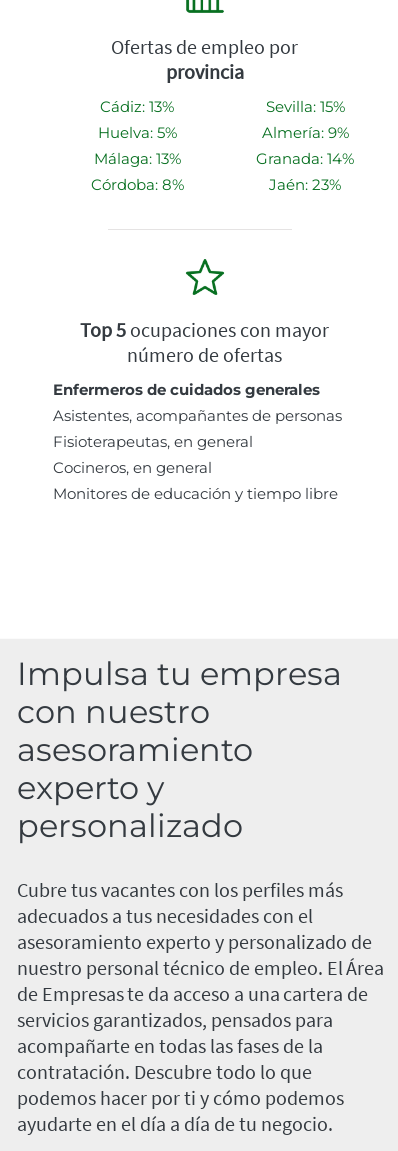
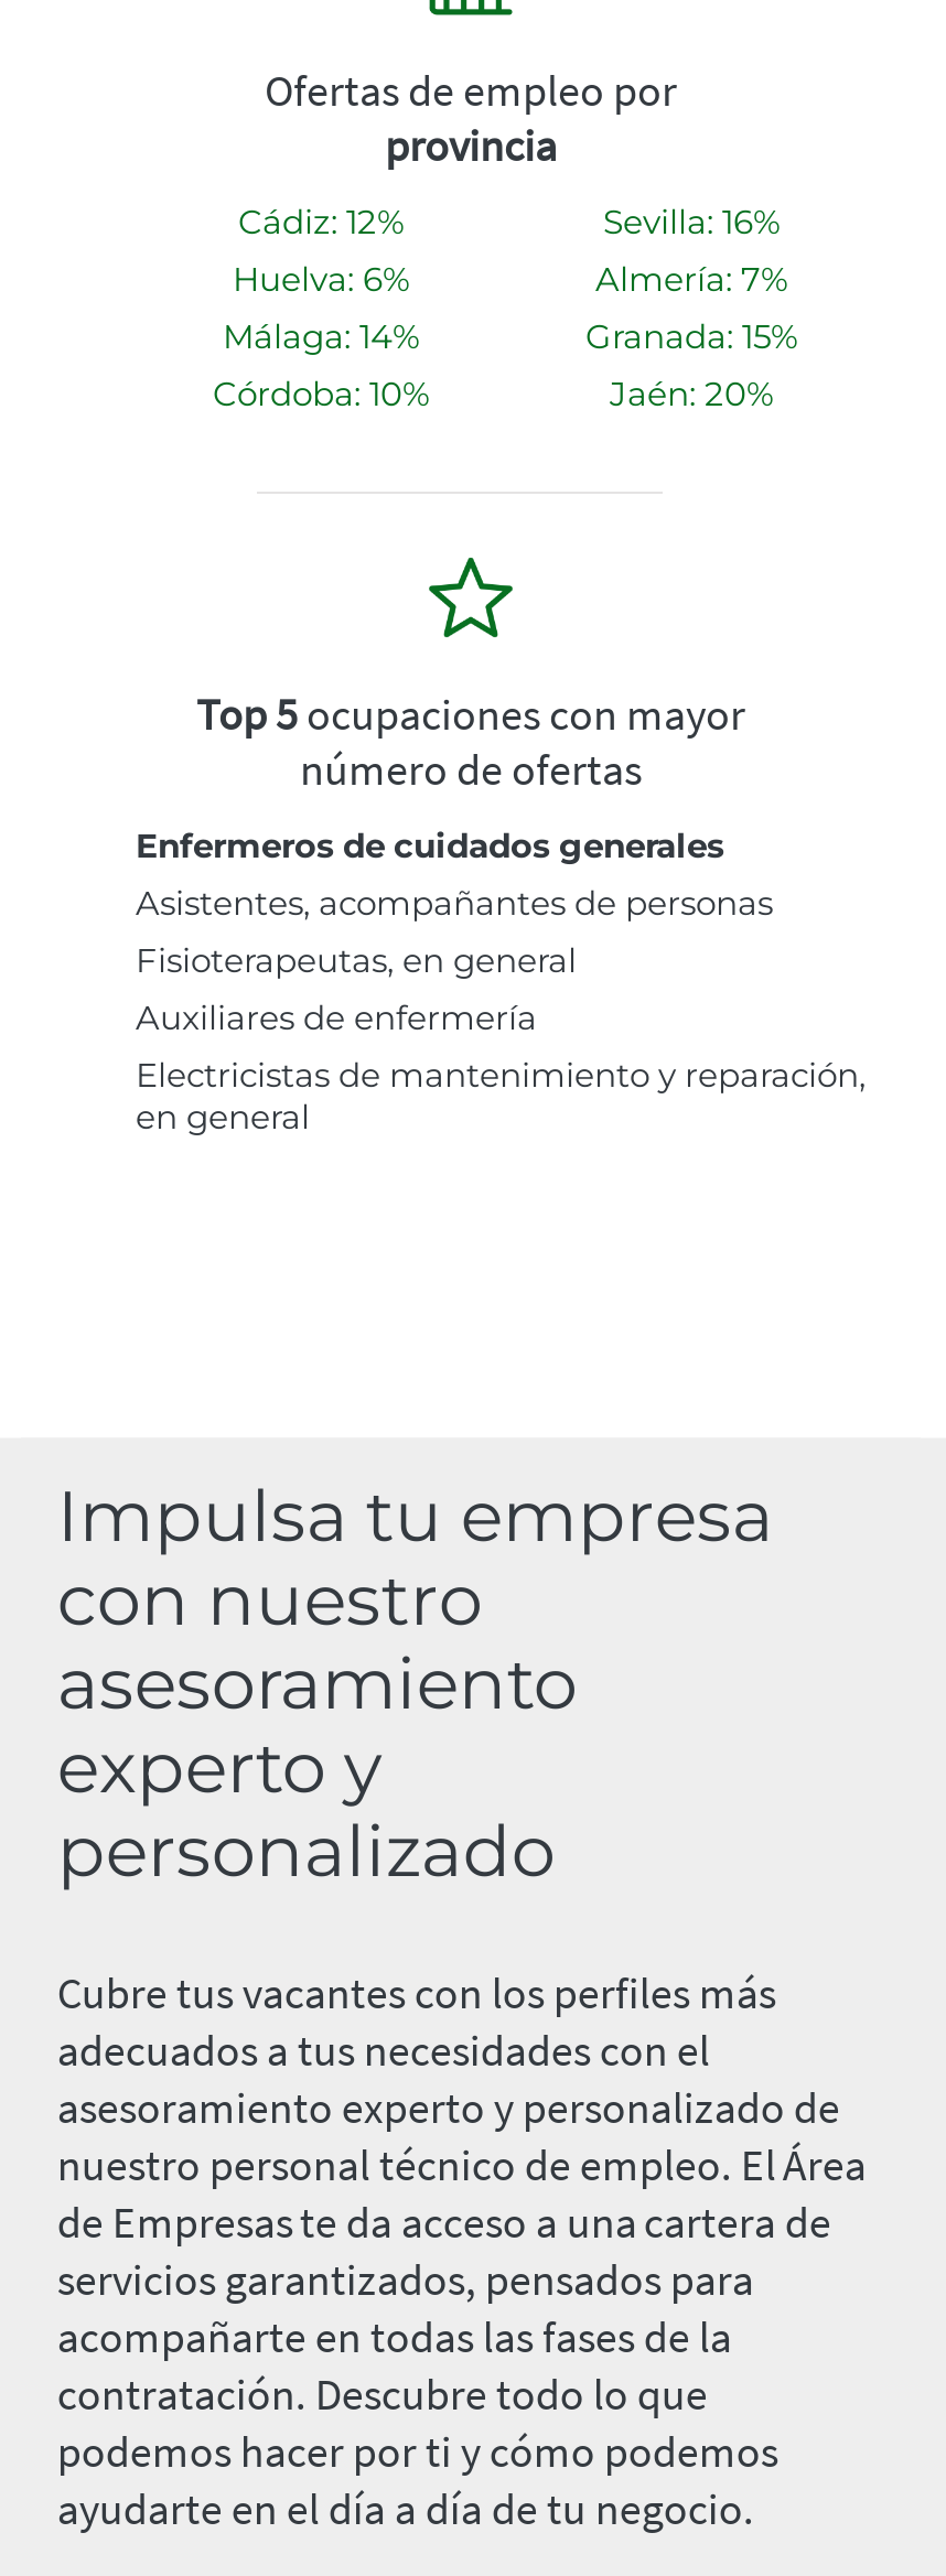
[100,97,174,116] Cádiz: 13% -> [238,201,404,243] Cádiz: 12%
[265,97,344,116] Sevilla: 15% -> [603,201,780,243] Sevilla: 16%
[97,123,176,142] Huelva: 5% -> [233,259,409,300] Huelva: 6%
[261,123,348,142] Almería: 9% -> [595,259,787,300] Almería: 7%
[93,149,180,168] Málaga: 13% -> [223,316,419,358] Málaga: 14%
[256,149,354,168] Granada: 14% -> [585,316,797,358] Granada: 15%
[90,175,183,194] Córdoba: 8% -> [213,373,429,415] Córdoba: 10%
[269,175,341,194] Jaén: 23% -> [610,373,773,415] Jaén: 20%
[53,458,338,503] Cocineros, en general | Monitores de educación y tiempo libre -> [136,997,866,1138] Auxiliares de enfermería | Electricistas de mantenimiento y reparación, | en general

